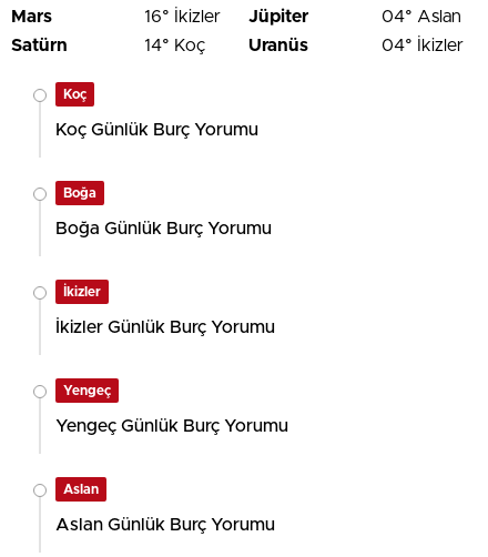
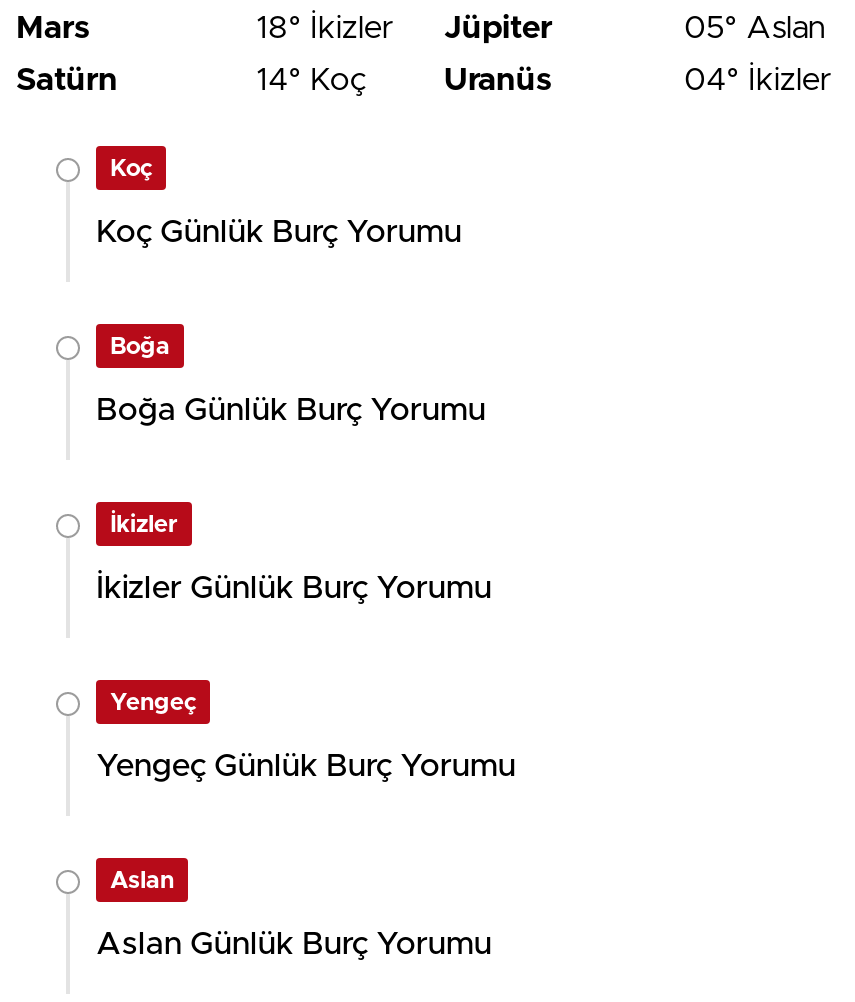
[144,8,308,26] 16° İkizler Jüpiter -> [256,13,552,45] 18° İkizler Jüpiter
[382,8,461,26] 04° Aslan -> [684,13,826,45] 05° Aslan

